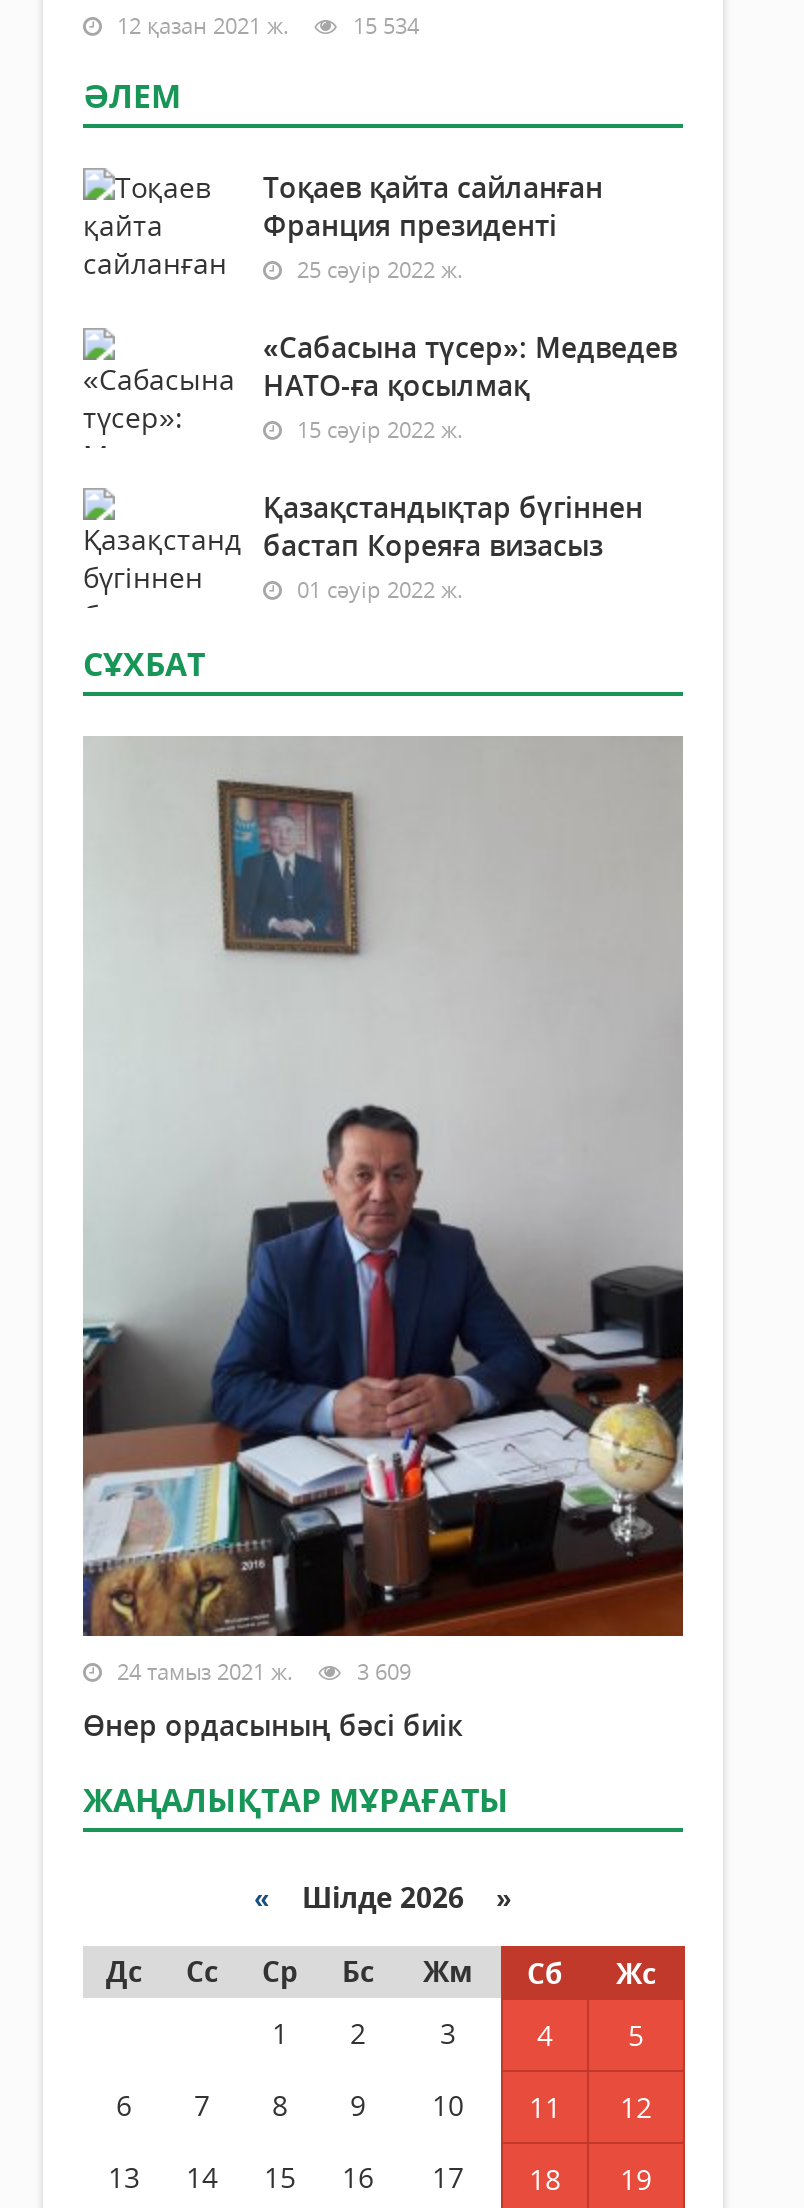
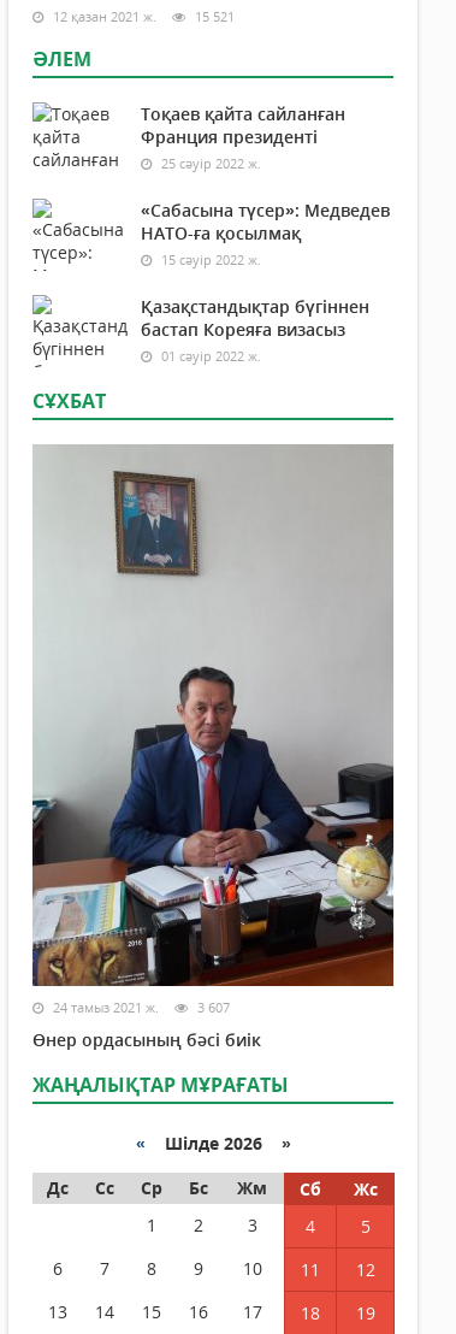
[111,9,419,39] 12 қазан 2021 ж. 15 534 -> [49,7,235,25] 12 қазан 2021 ж. 15 521
[111,1655,411,1685] 24 тамыз 2021 ж. 3 609 -> [49,998,230,1016] 24 тамыз 2021 ж. 3 607

